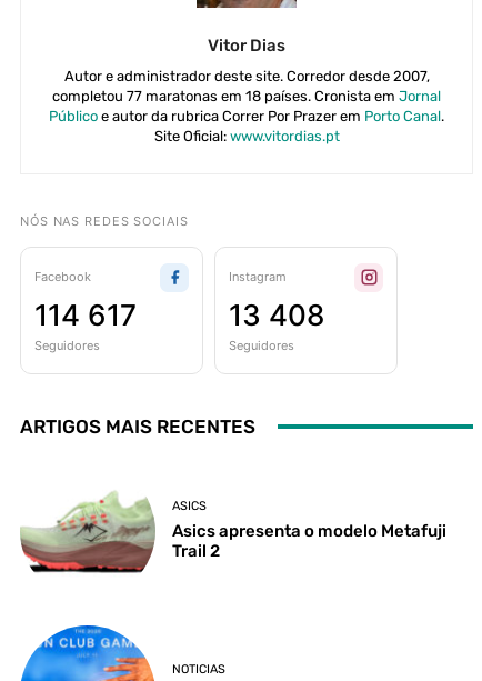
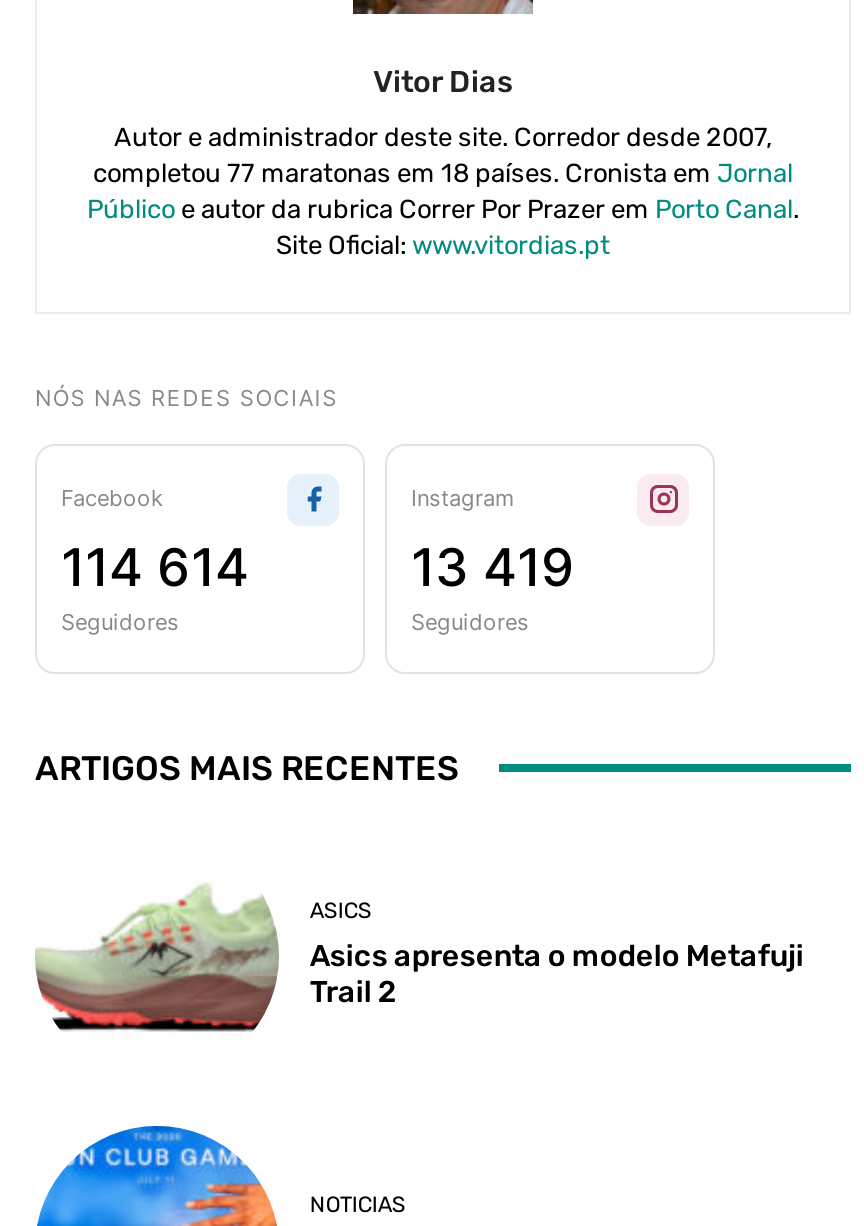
[34,297,137,332] 114 617 -> [61,535,249,597] 114 614
[229,297,324,332] 13 408 -> [411,535,575,597] 13 419

